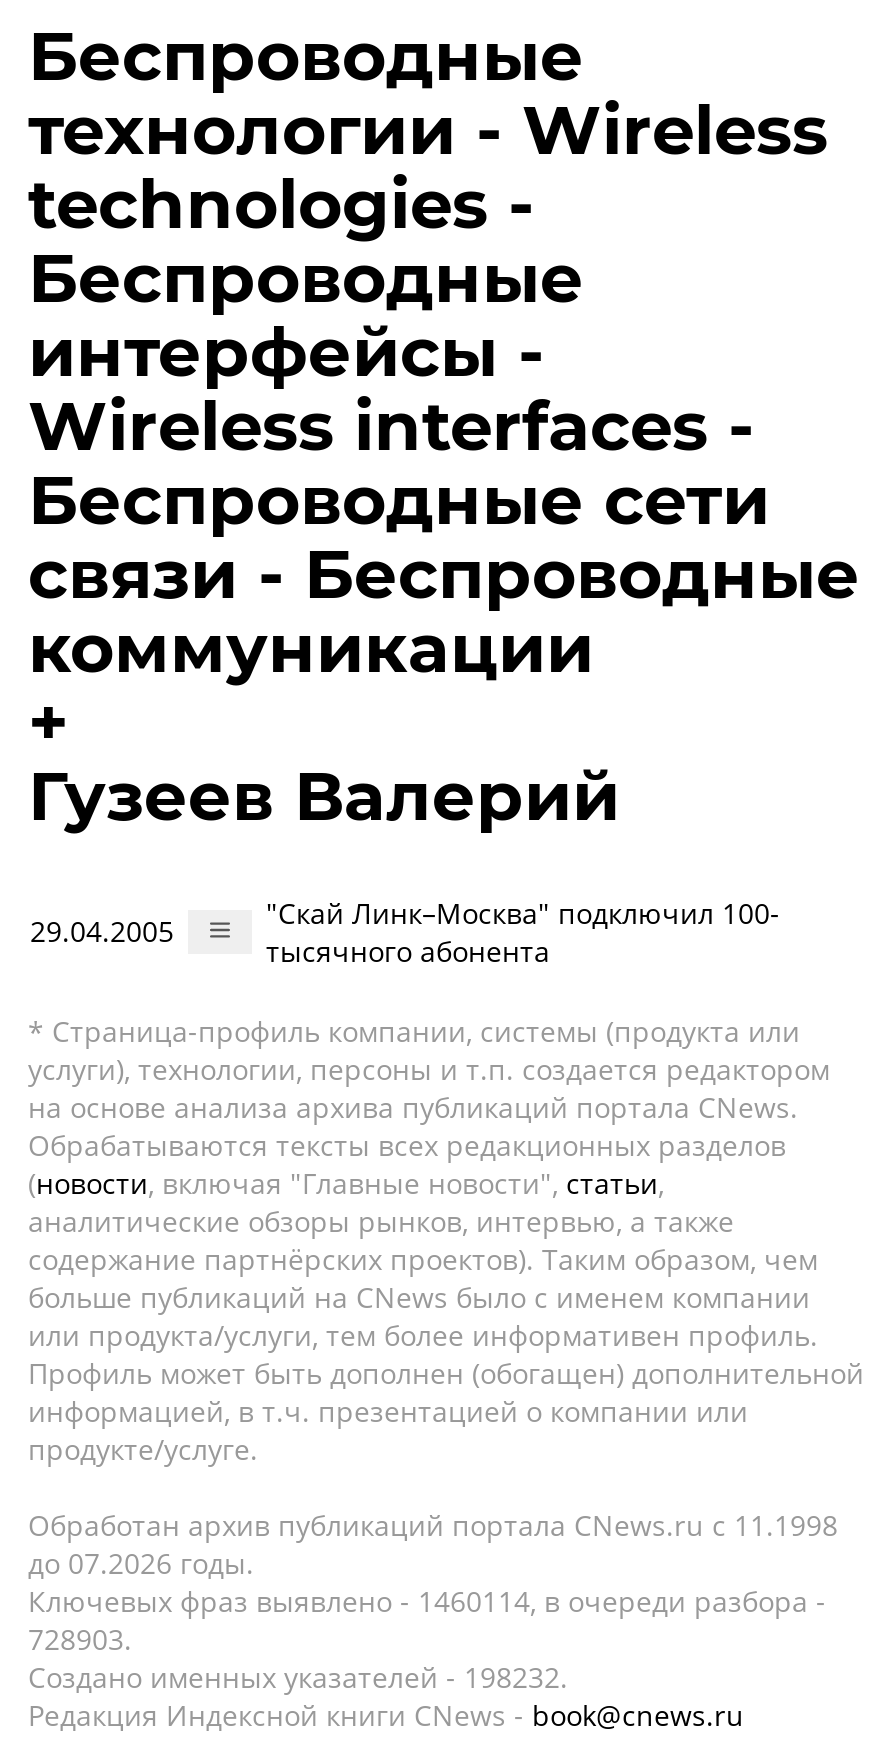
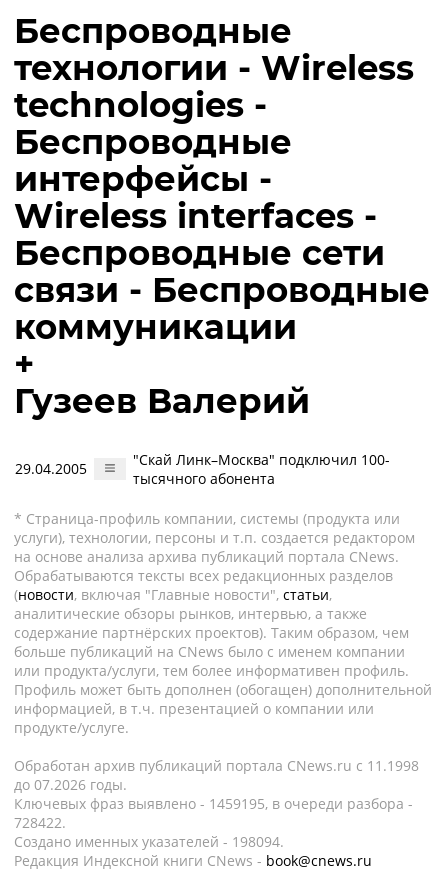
[28,1582,826,1620] Ключевых фраз выявлено - 1460114, в очереди разбора - -> [14,794,413,813] Ключевых фраз выявлено - 1459195, в очереди разбора -
[28,1620,132,1658] 728903. -> [14,813,66,832] 728422.
[28,1658,568,1696] Создано именных указателей - 198232. -> [14,832,284,851] Создано именных указателей - 198094.

